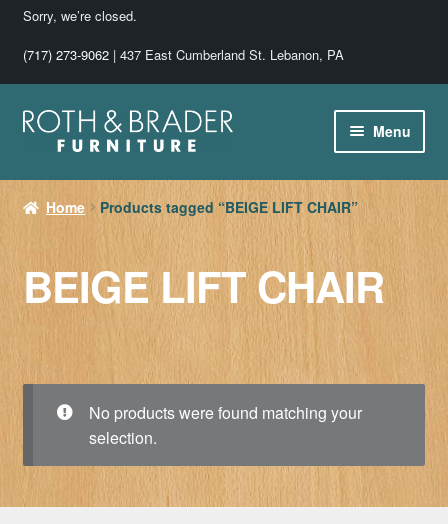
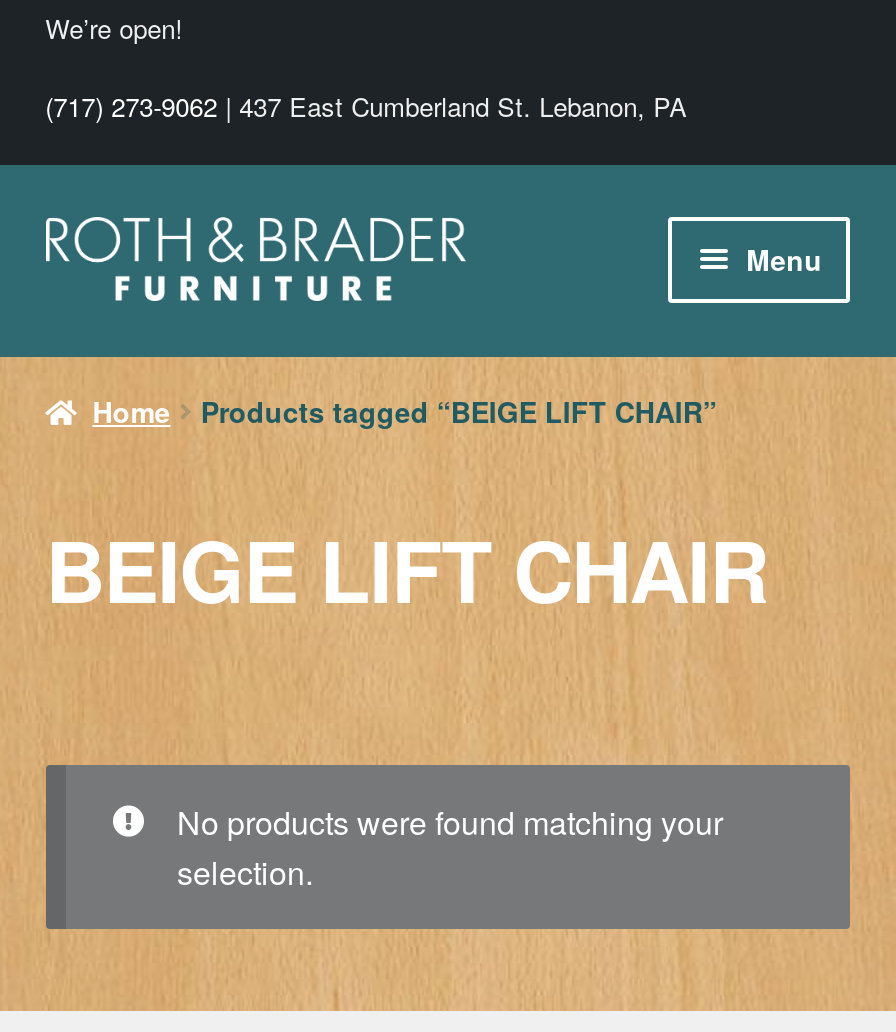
[23,6,137,25] Sorry, we’re closed. -> [45,9,183,47] We’re open!

